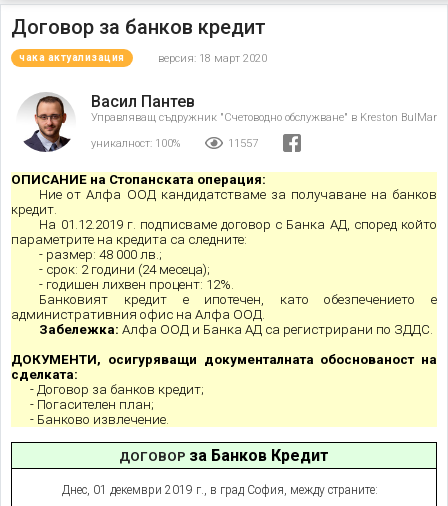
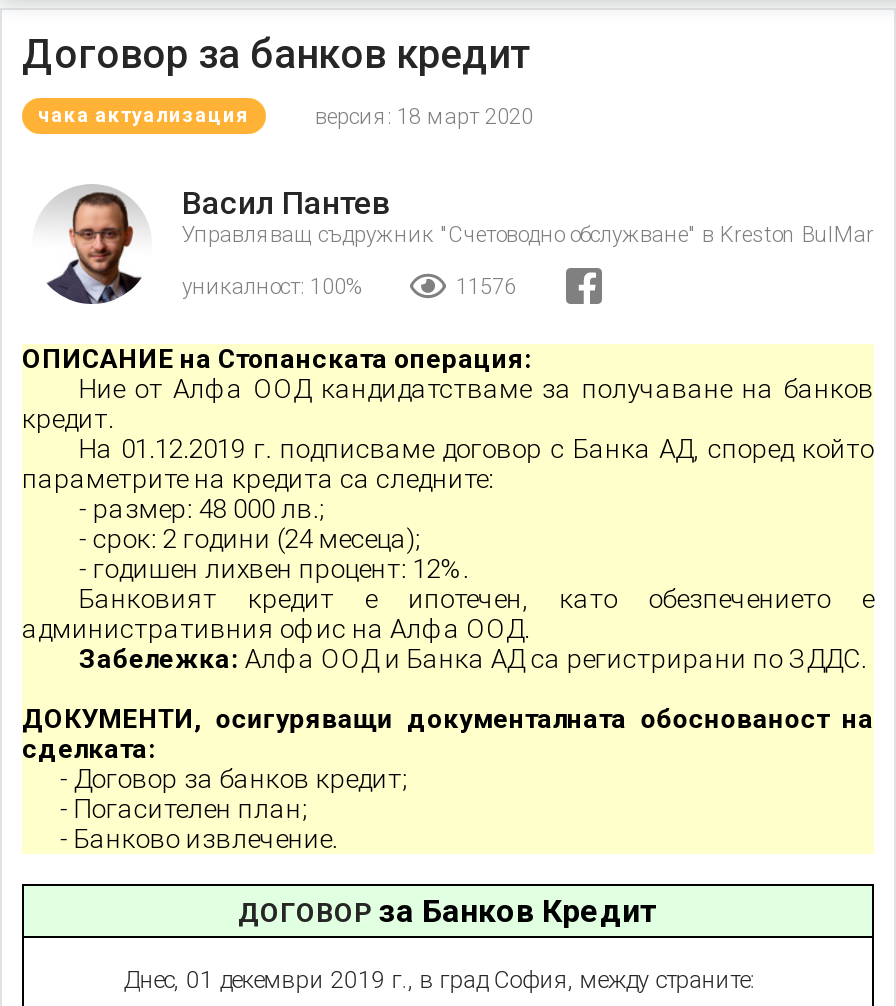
[228,136,258,149] 11557 -> [456,273,516,299] 11576

